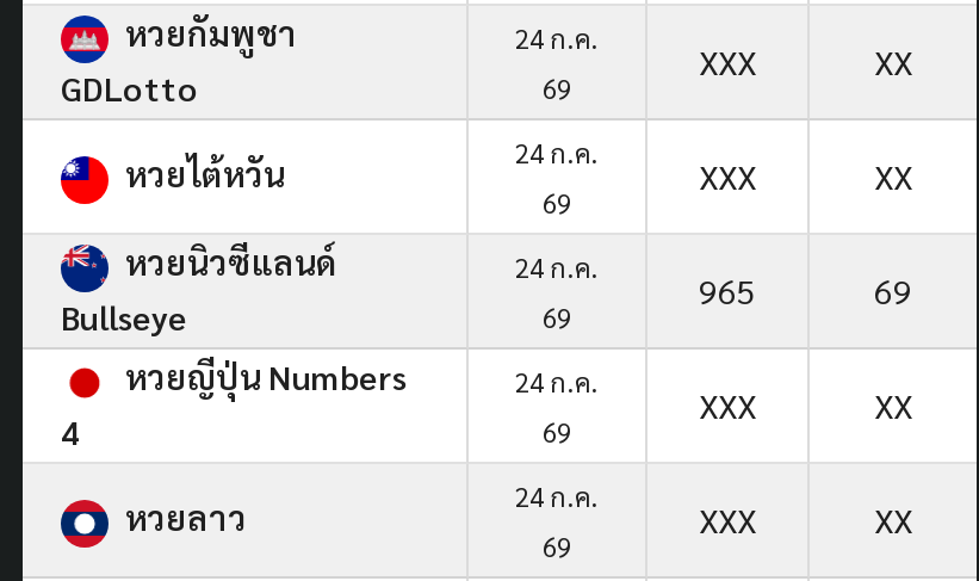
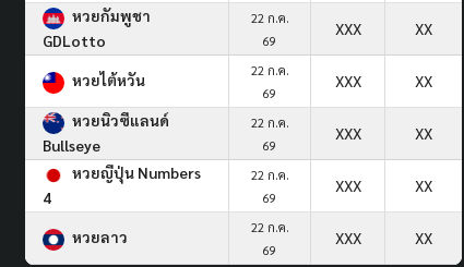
[515,20,599,56] 24 ก.ค. -> [251,10,289,26] 22 ก.ค.
[515,134,599,170] 24 ก.ค. -> [251,62,289,78] 22 ก.ค.
[515,249,599,285] 24 ก.ค. -> [251,114,289,131] 22 ก.ค.
[699,268,912,311] 965 | 69 -> [335,123,432,143] XXX | XX
[515,363,599,399] 24 ก.ค. -> [251,167,289,183] 22 ก.ค.
[515,478,599,514] 24 ก.ค. -> [251,219,289,235] 22 ก.ค.

